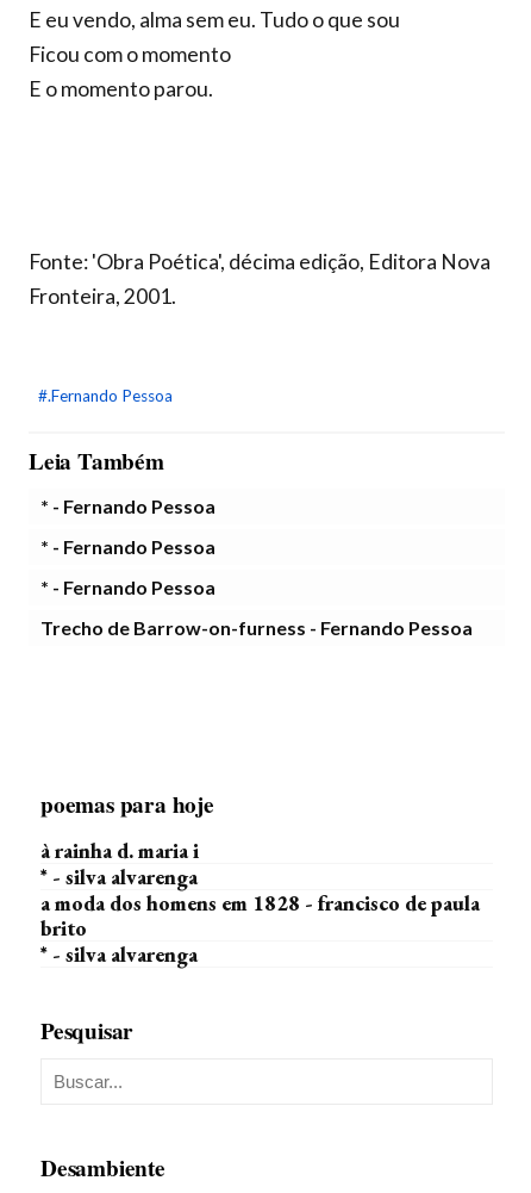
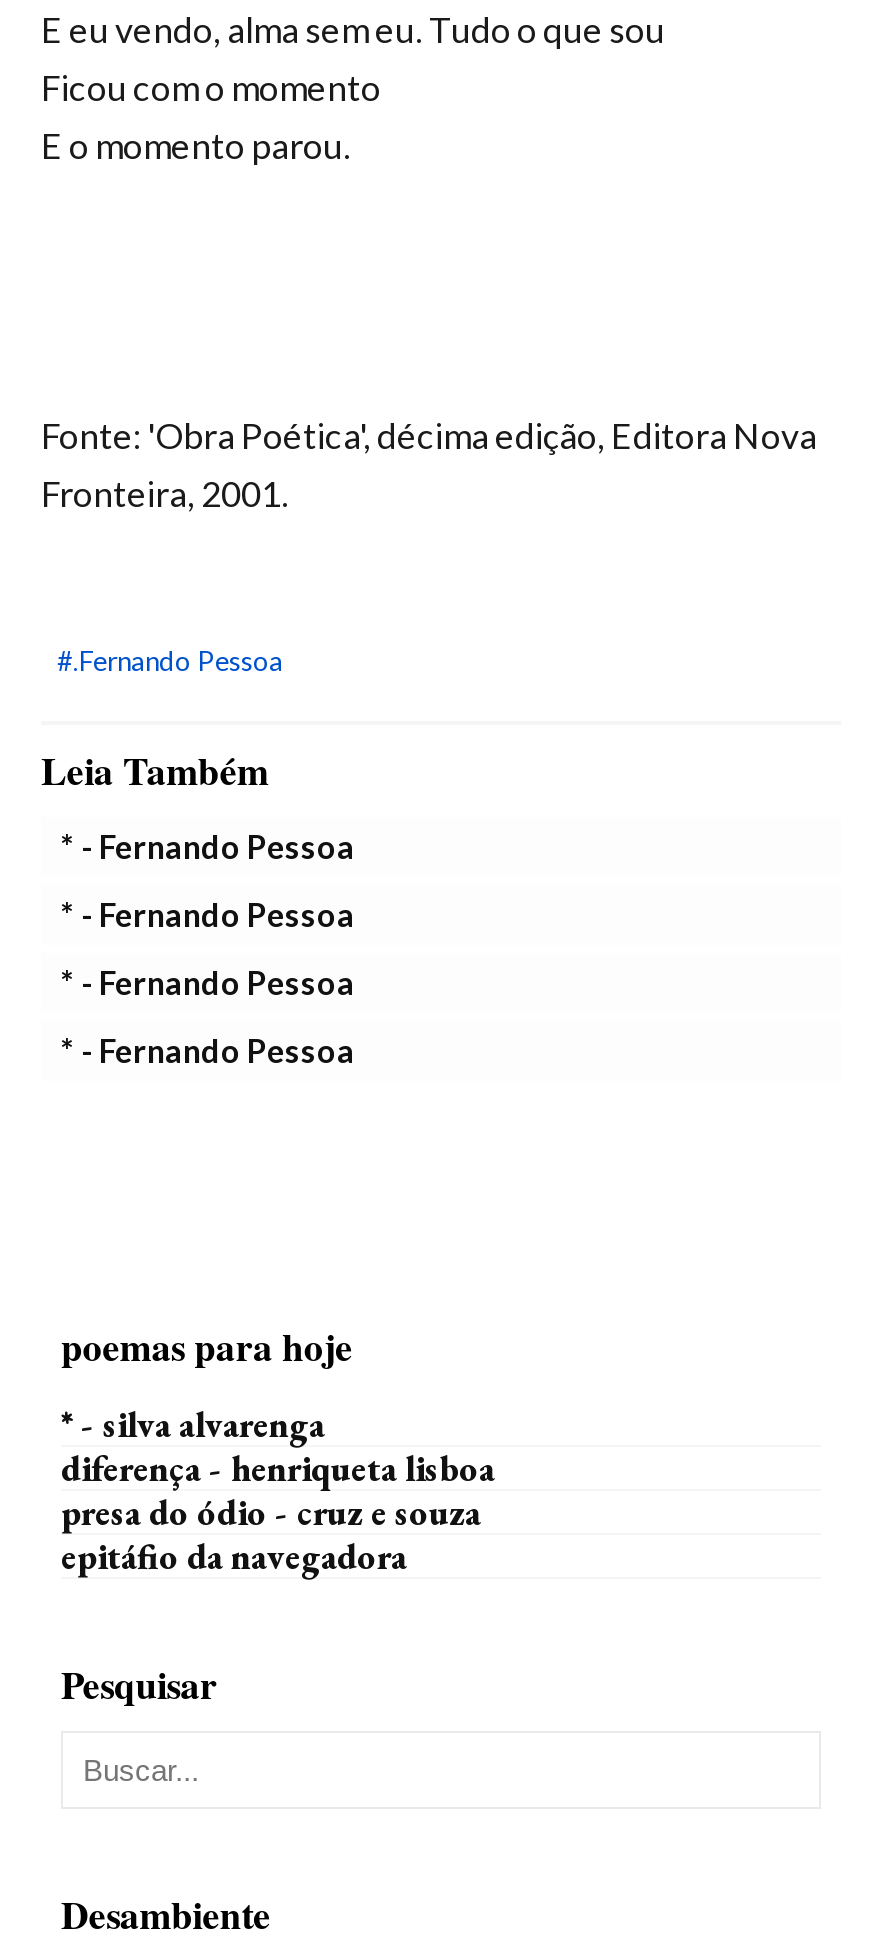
[40,616,473,639] Trecho de Barrow-on-furness - Fernando Pessoa -> [61,1031,355,1069] * - Fernando Pessoa
[40,837,199,864] à rainha d. maria i -> none
[40,889,480,968] a moda dos homens em 1828 - francisco de paula | brito | * - silva alvarenga -> [61,1445,495,1579] diferença - henriqueta lisboa | presa do ódio - cruz e souza | epitáfio da navegadora

